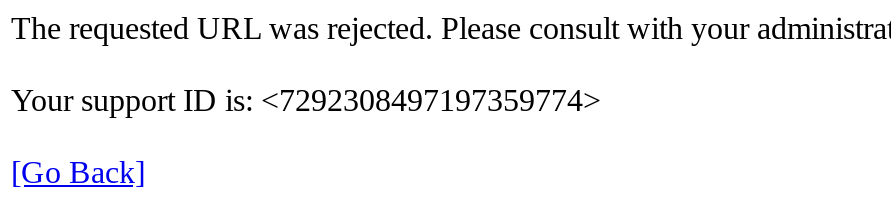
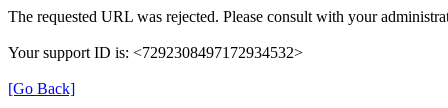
[11,83,601,117] Your support ID is: <7292308497197359774> -> [8,44,303,61] Your support ID is: <7292308497172934532>

